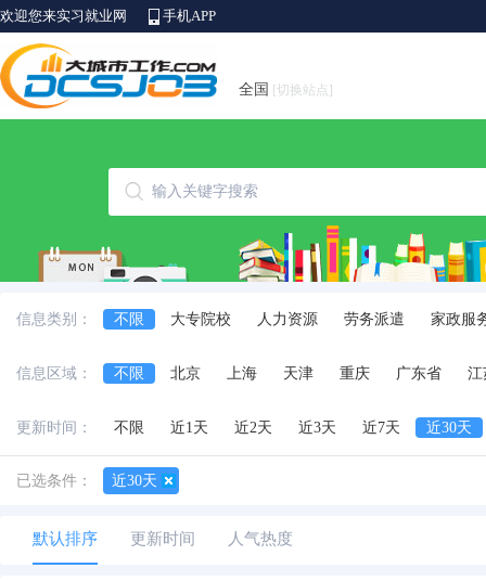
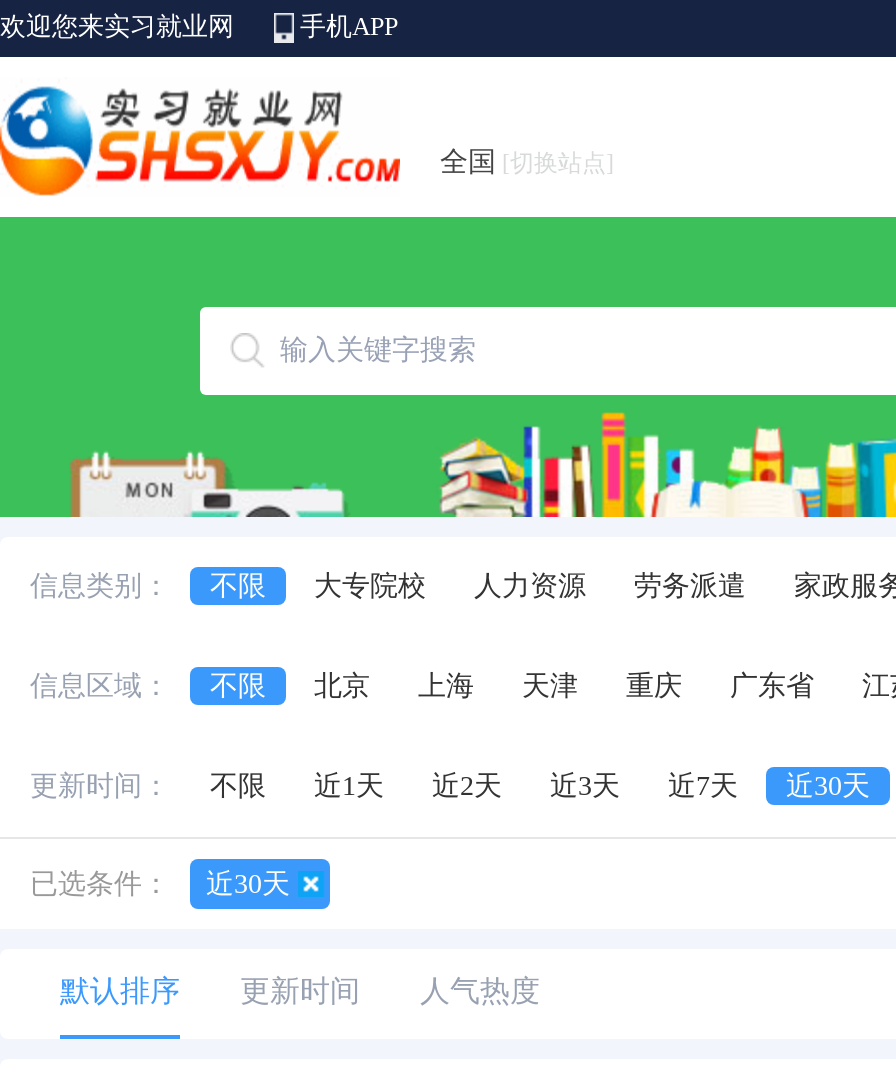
[3,42,218,109] [image] -> [6,77,402,197] [image]

